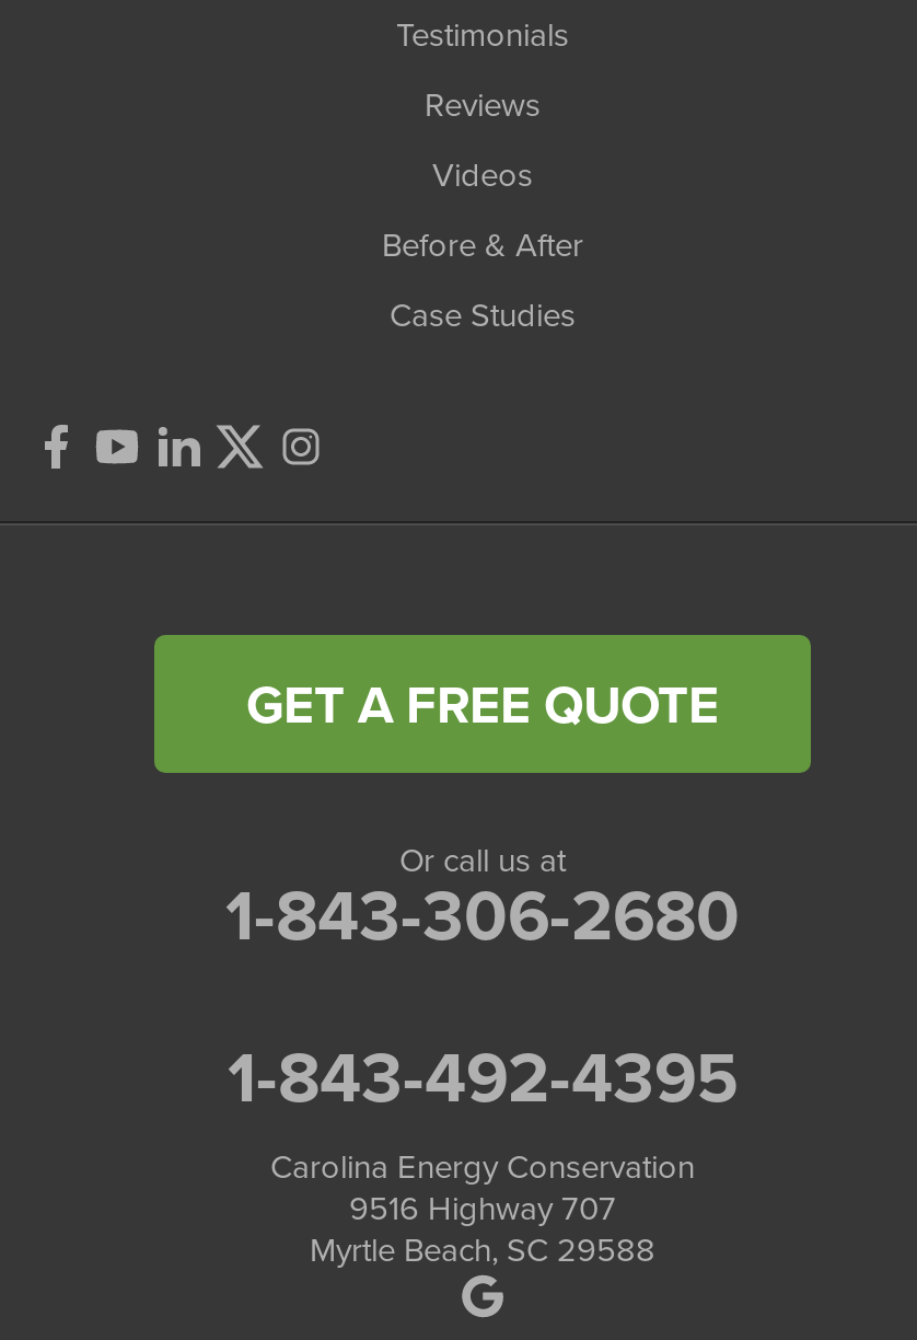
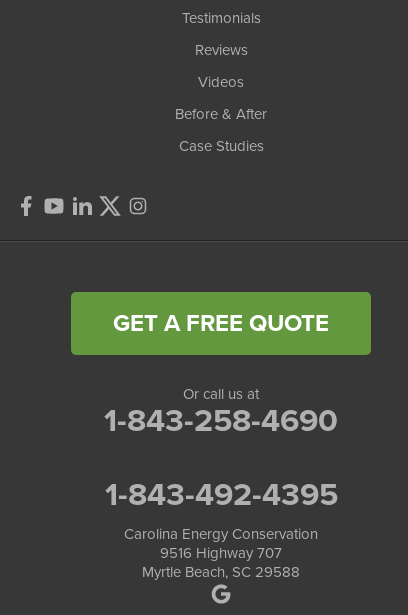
[225,862,740,965] 1-843-306-2680 -> [104,396,338,444] 1-843-258-4690

